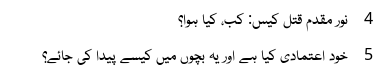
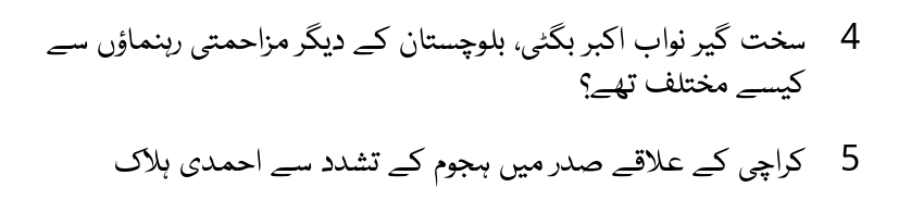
[178,7,348,29] نور مقدم قتل کیس: کب، کیا ہوا؟ -> [47,13,806,104] سخت گیر نواب اکبر بگٹی، بلوچستان کے دیگر مزاحمتی رہنماؤں سے | کیسے مختلف تھے؟
[42,43,348,65] خود اعتمادی کیا ہے اور یہ بچوں میں کیسے پیدا کی جائے؟ -> [114,134,806,182] کراچی کے علاقے صدر میں ہجوم کے تشدد سے احمدی ہلاک

